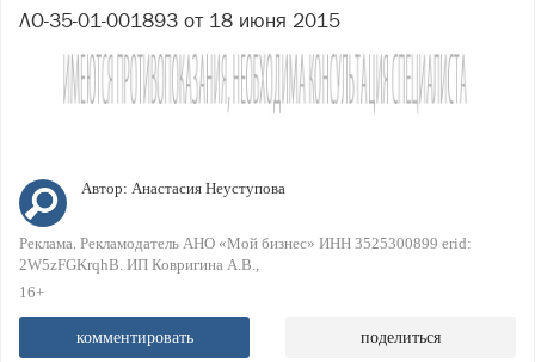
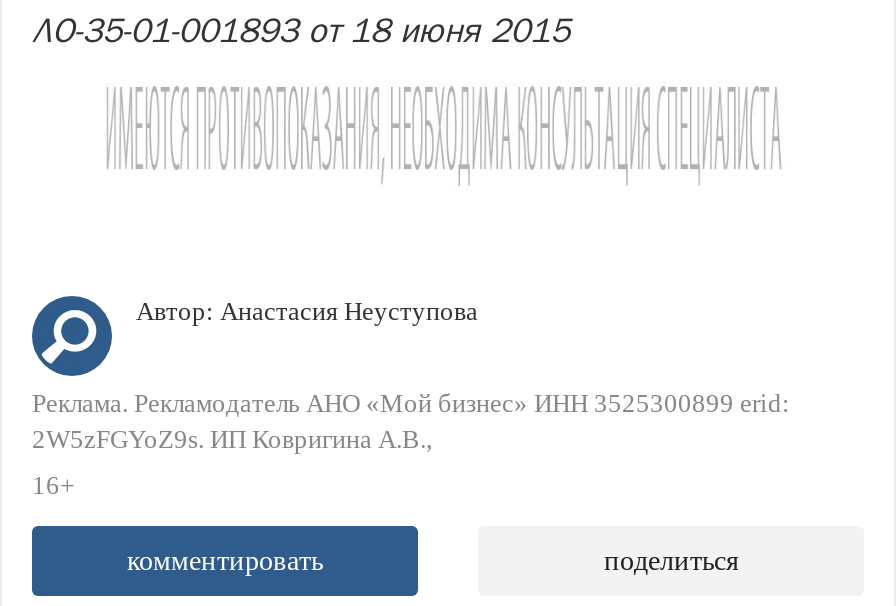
[19,255,256,273] 2W5zFGKrqhB. ИП Ковригина А.В. -> [32,423,426,453] 2W5zFGYoZ9s. ИП Ковригина А.В.

